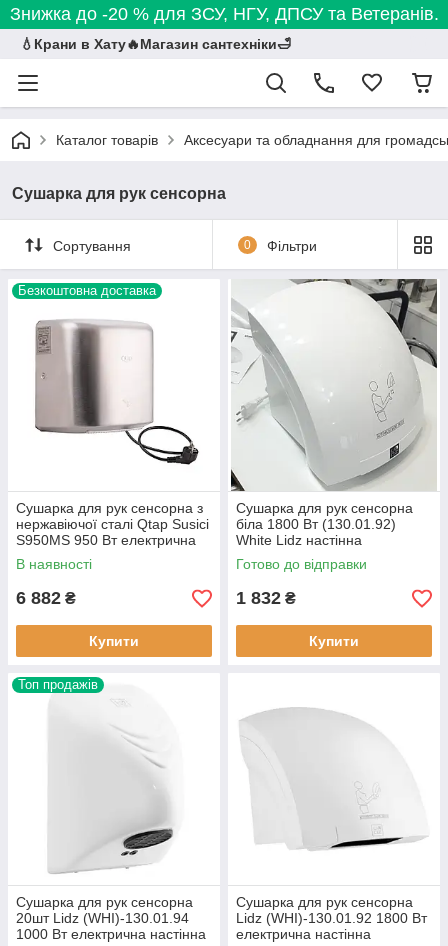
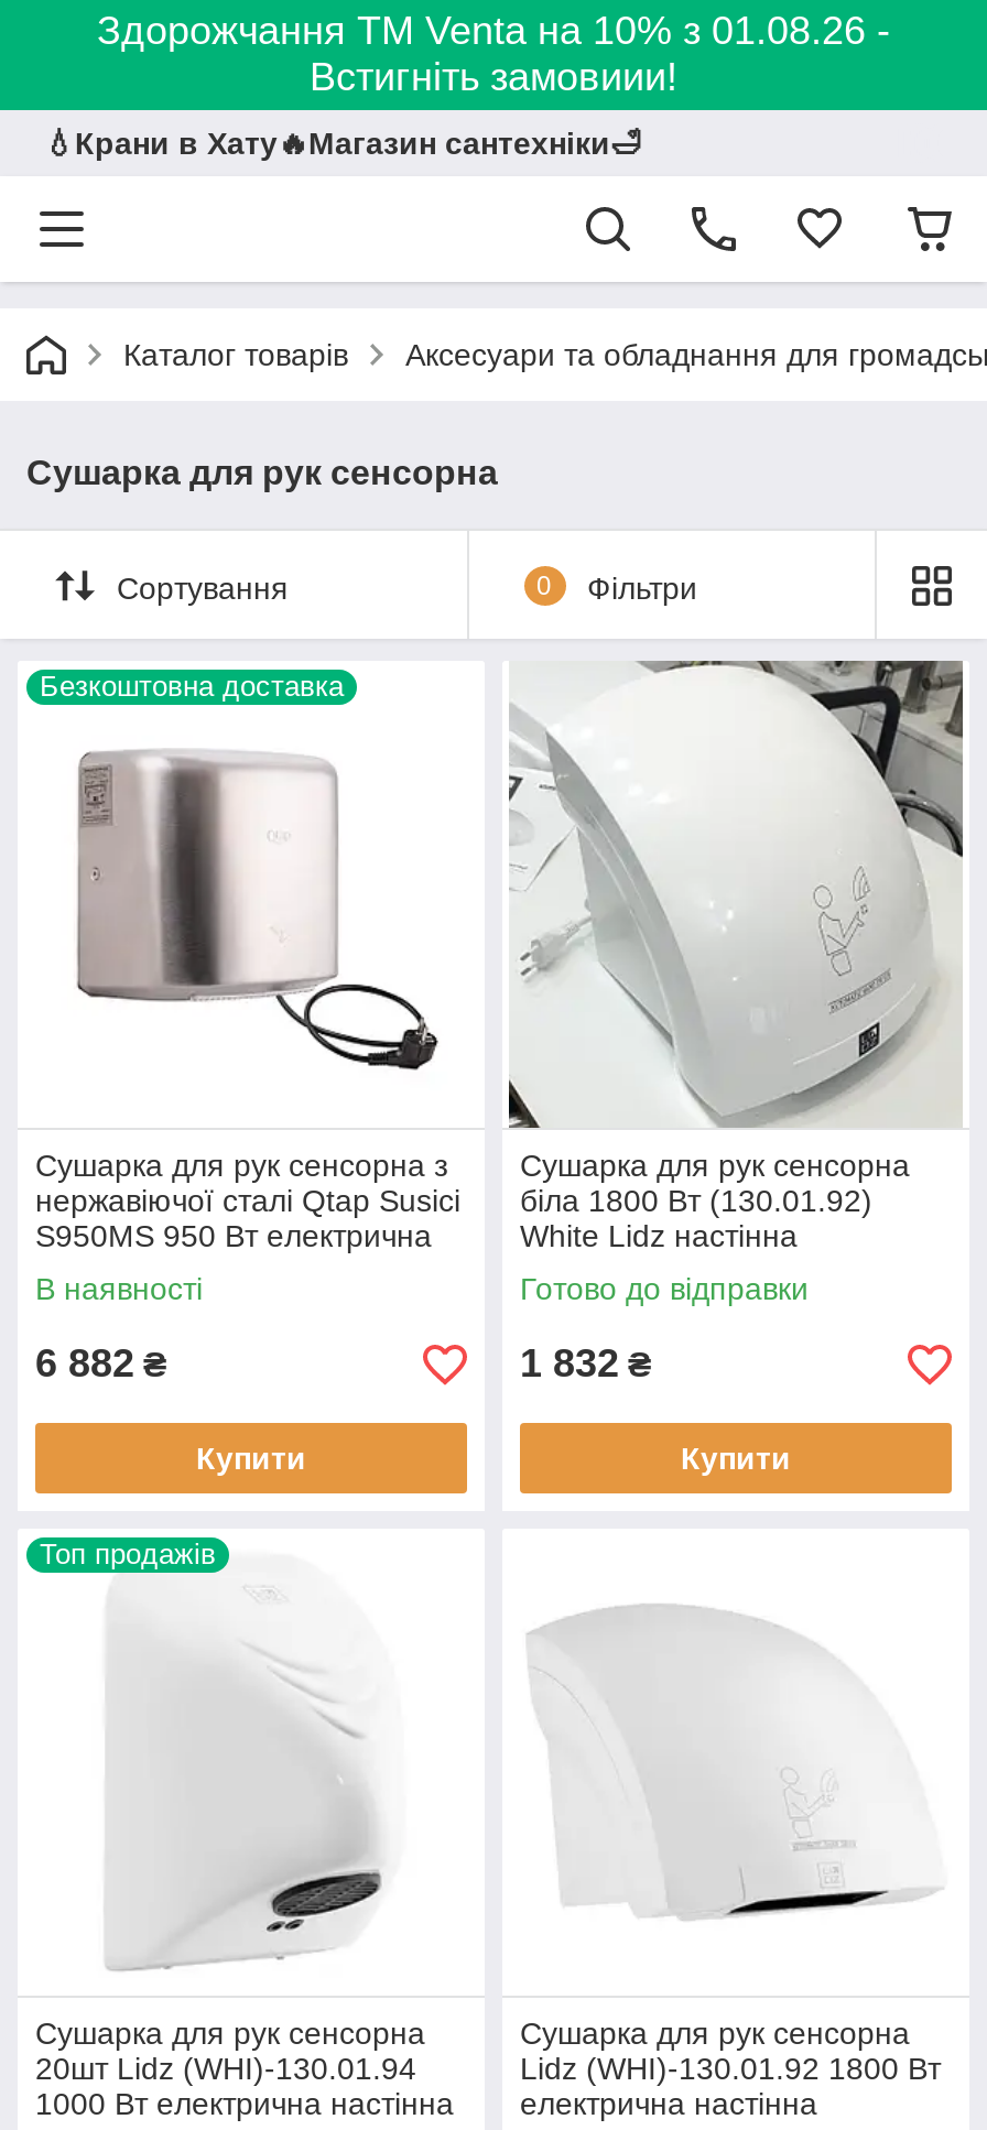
[9,4,438,24] Знижка до -20 % для ЗСУ, НГУ, ДПСУ та Ветеранів. -> [97,9,890,99] Здорожчання ТМ Venta на 10% з 01.08.26 - | Встигніть замовиии!

